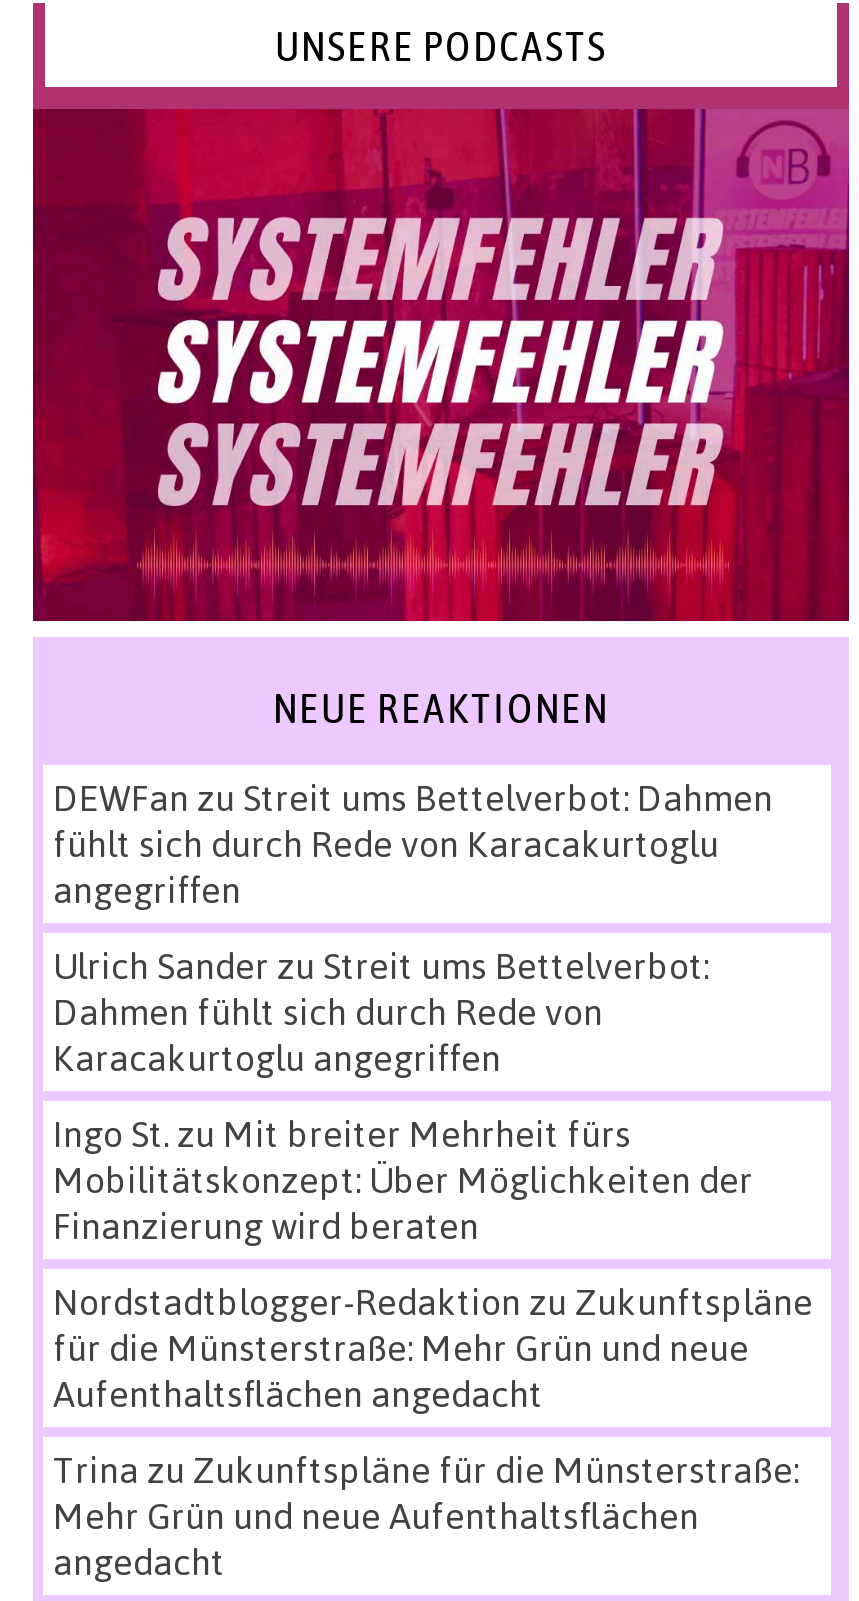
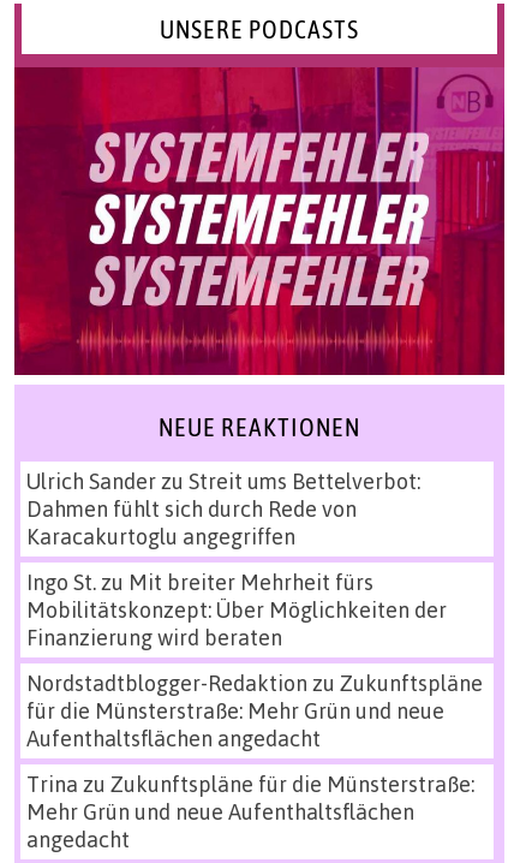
[53,774,773,910] DEWFan zu Streit ums Bettelverbot: Dahmen | fühlt sich durch Rede von Karacakurtoglu | angegriffen -> none

